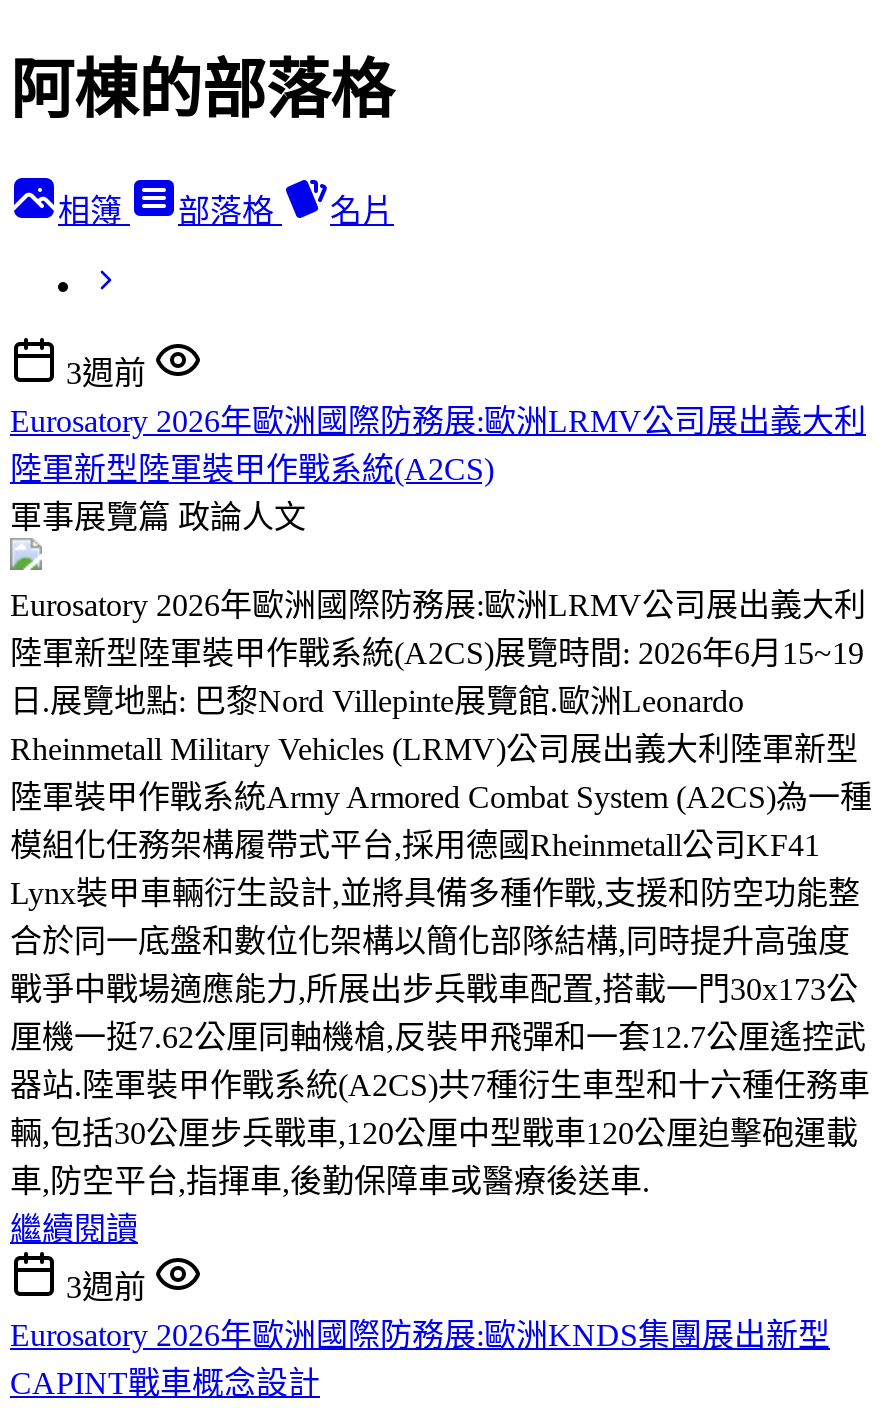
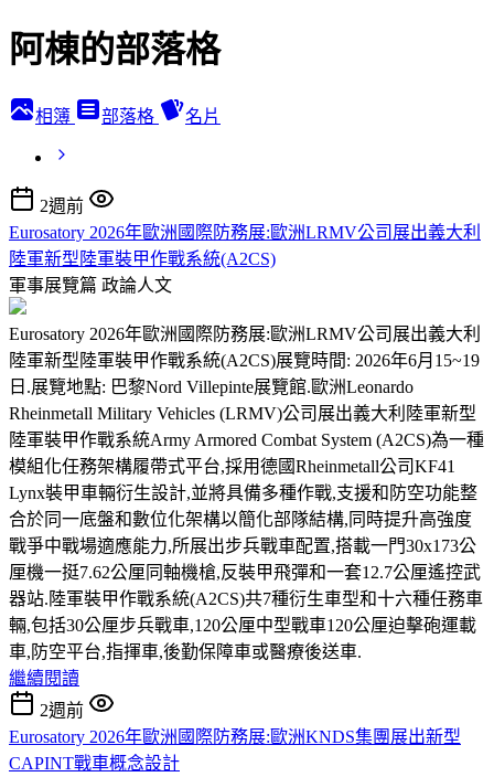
[66,356,146,390] 3週前 -> [40,196,84,215] 2週前
[66,1270,146,1304] 3週前 -> [40,701,84,719] 2週前

